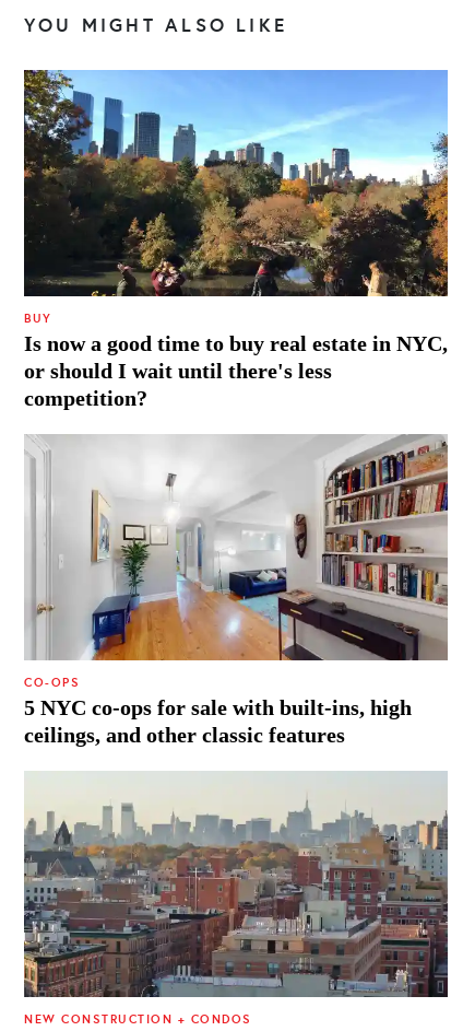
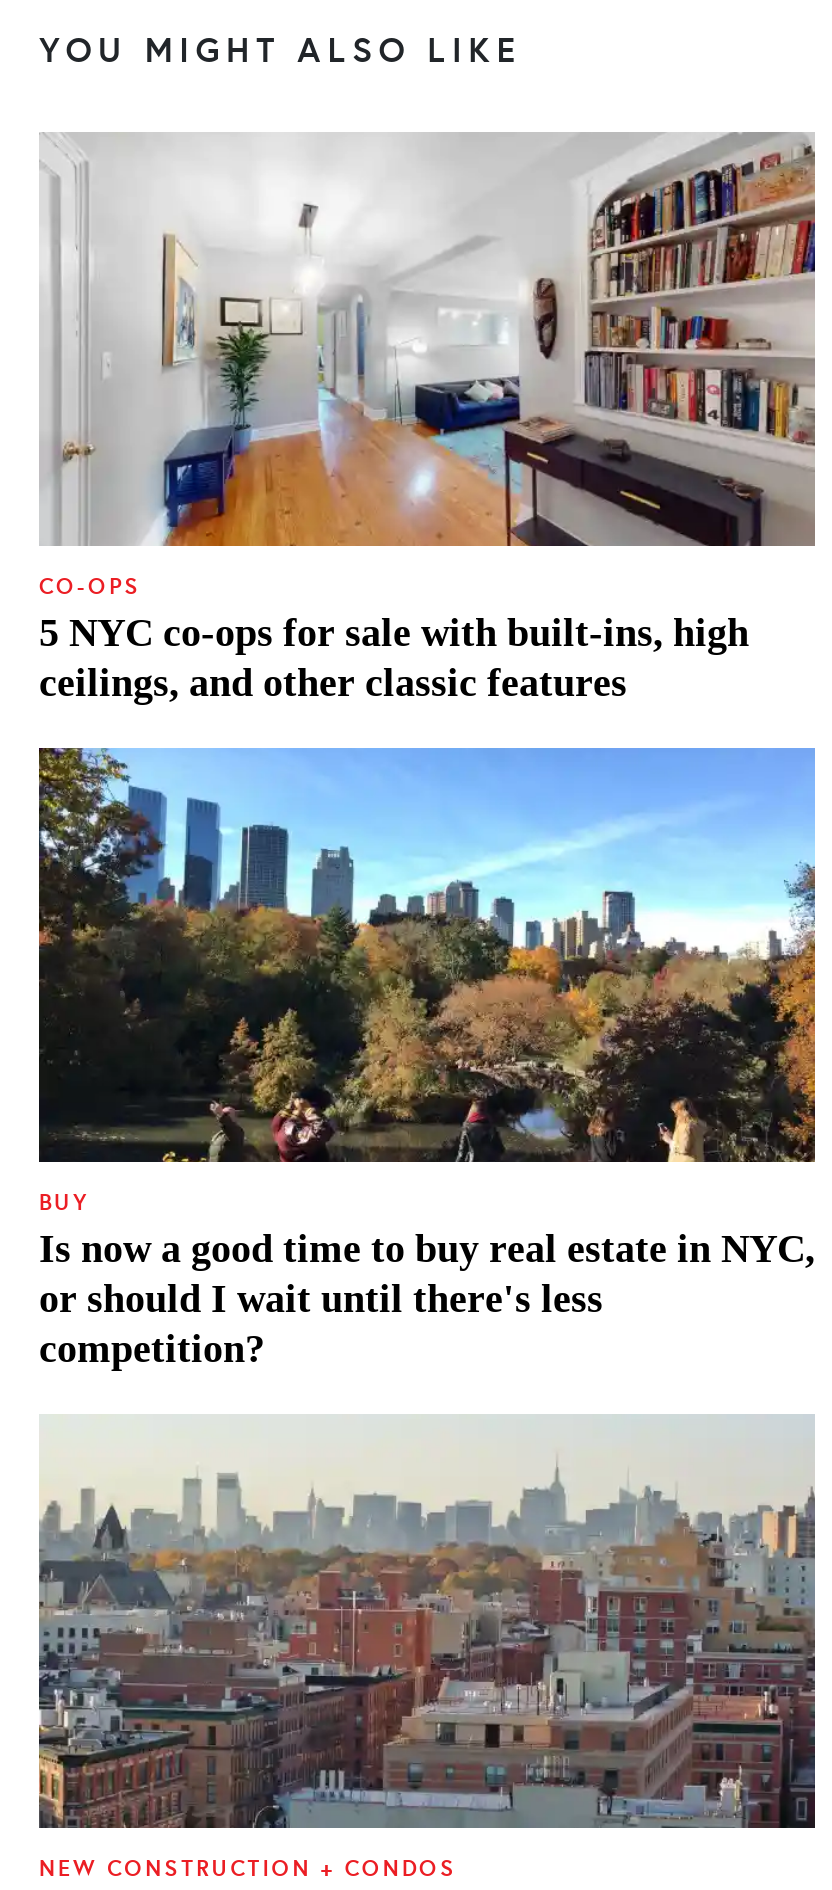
moved [22,68,450,410] -> [35,744,819,1370]: [image] | BUY | Is now a good time to buy real estate in NYC, | or should I wait until there's less | competition?
moved [24,434,448,747] -> [39,132,817,704]: [image] | CO-OPS | 5 NYC co-ops for sale with built-ins, high | ceilings, and other classic features

